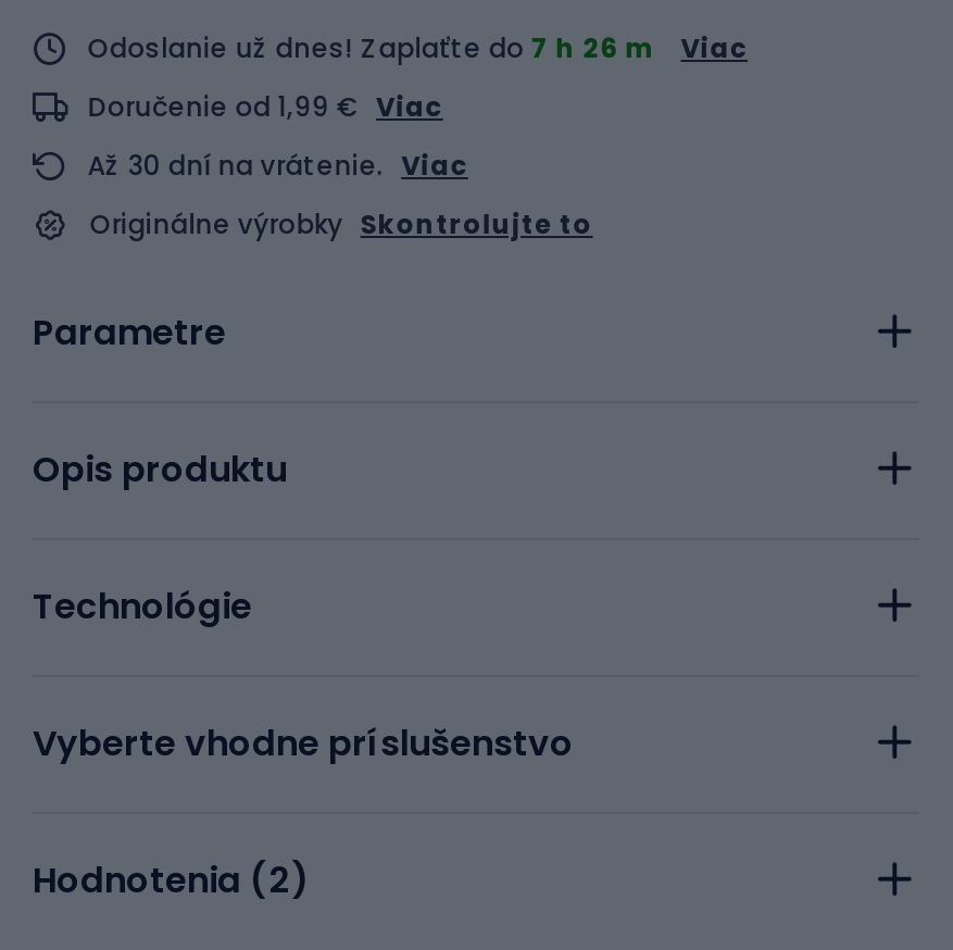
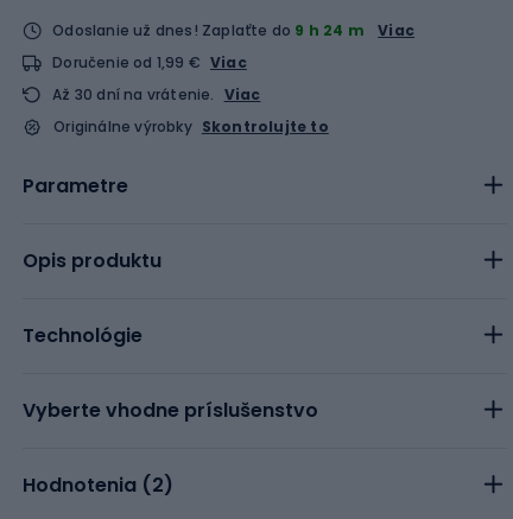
[87,28,656,65] Odoslanie už dnes! Zaplaťte do 7 h 26 m -> [52,20,365,40] Odoslanie už dnes! Zaplaťte do 9 h 24 m

